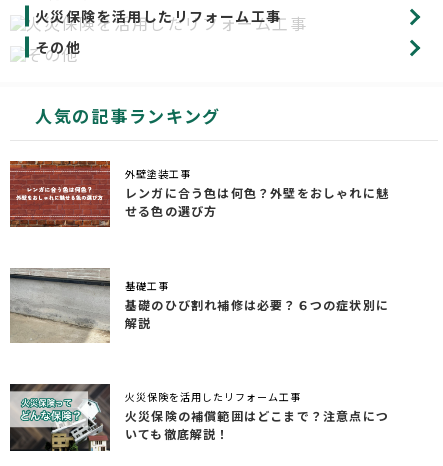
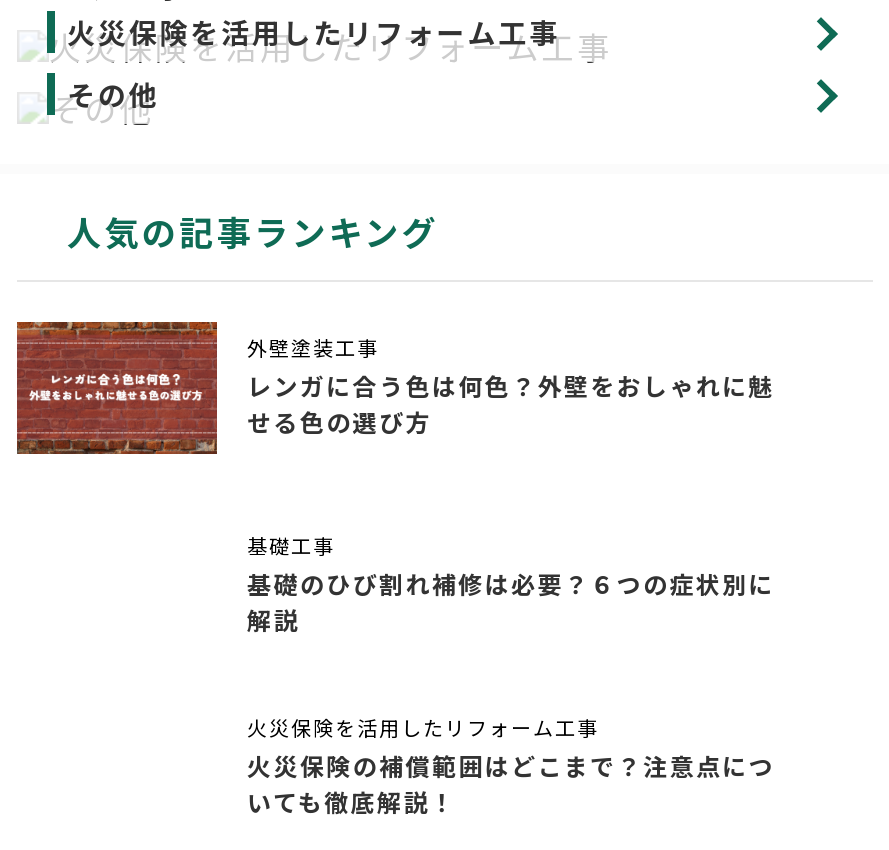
[9,267,111,344] [image] -> none
[9,383,111,452] [image] -> none

